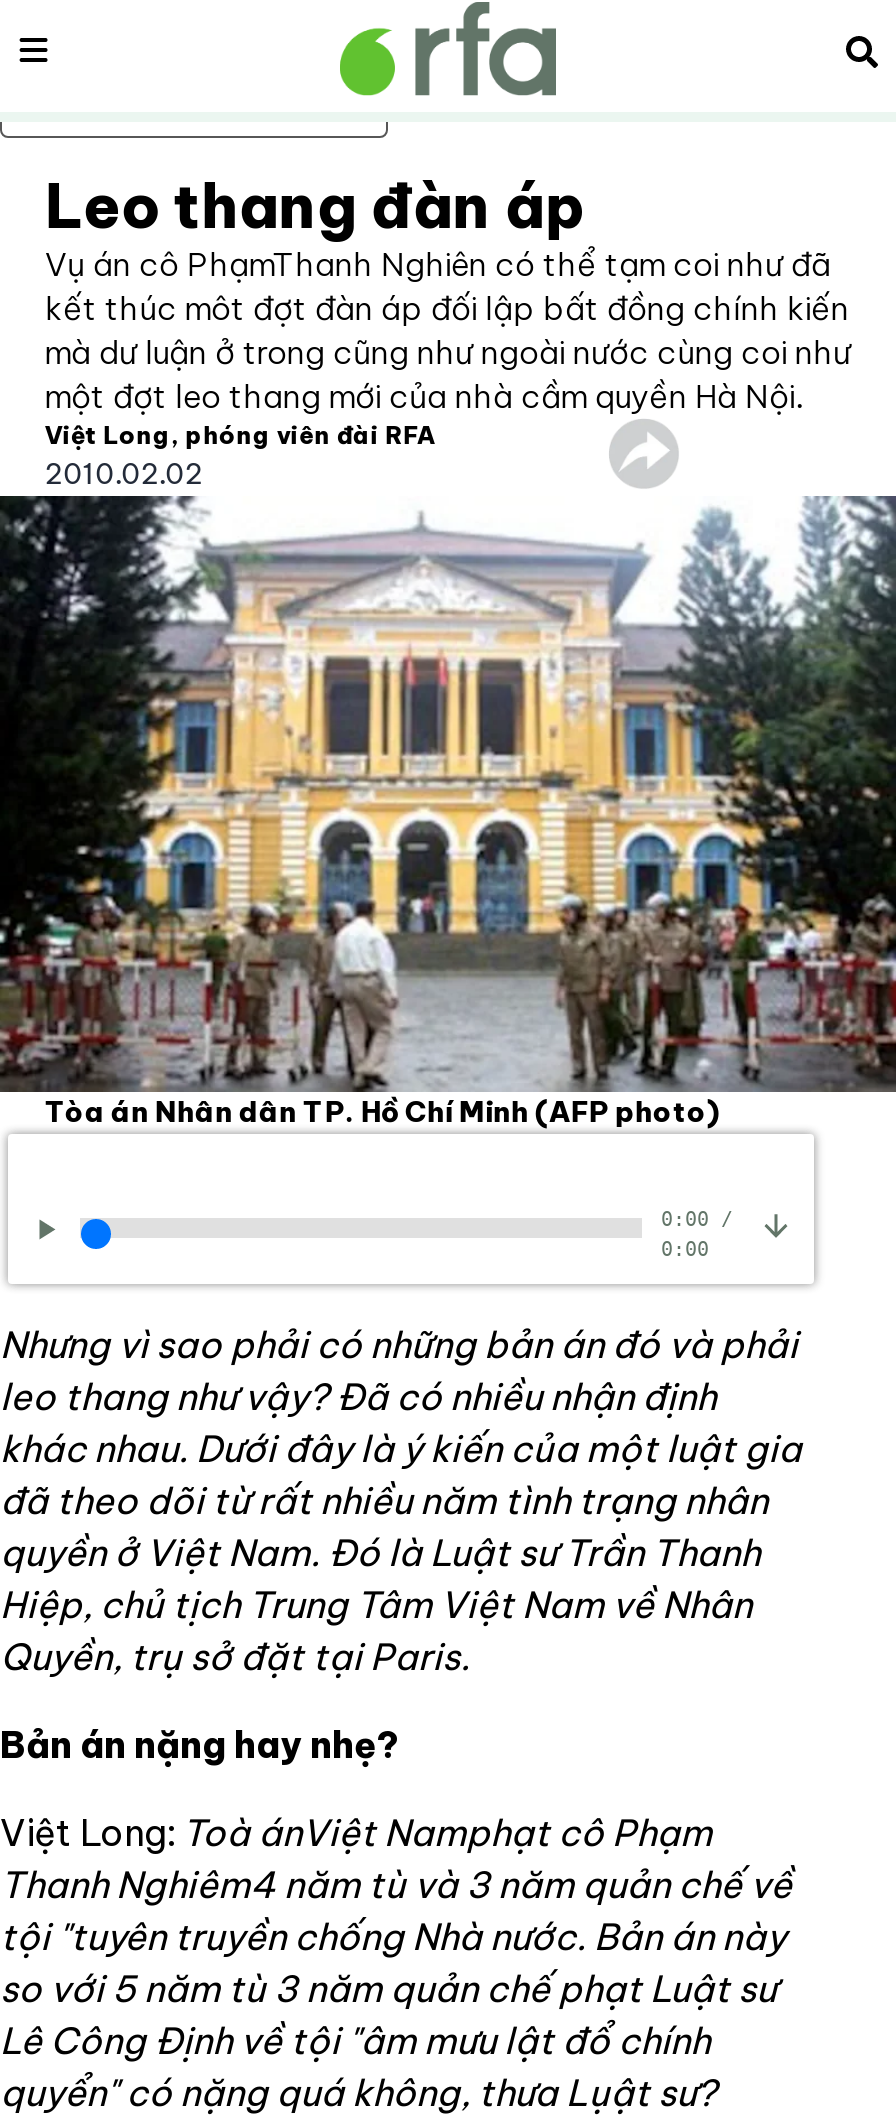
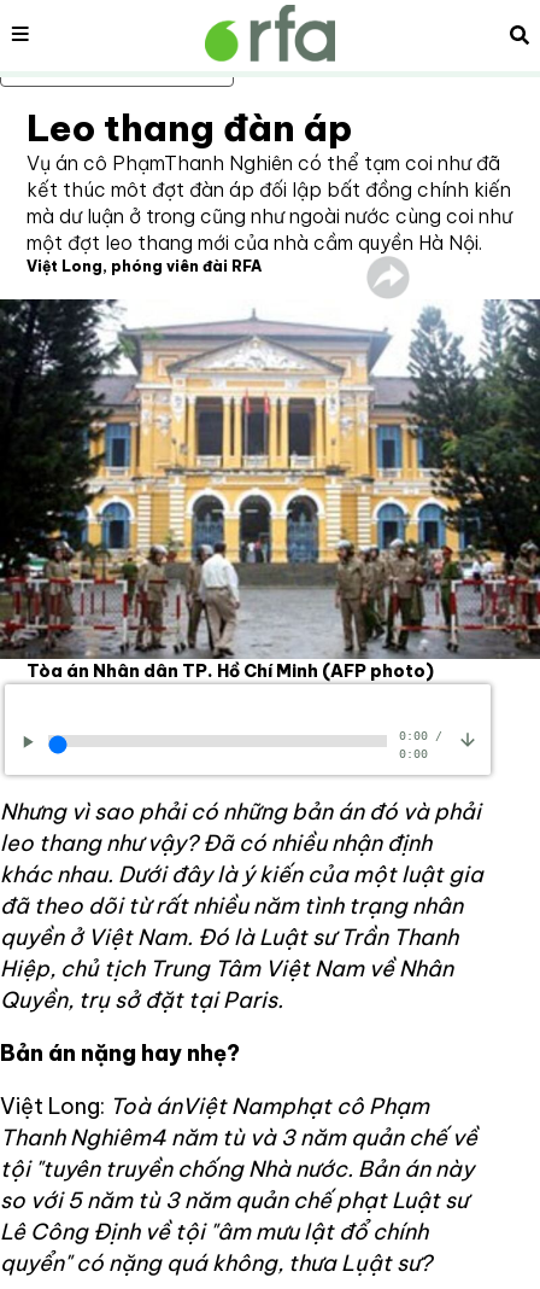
[45,456,203,492] 2010.02.02 -> none

